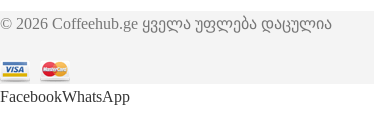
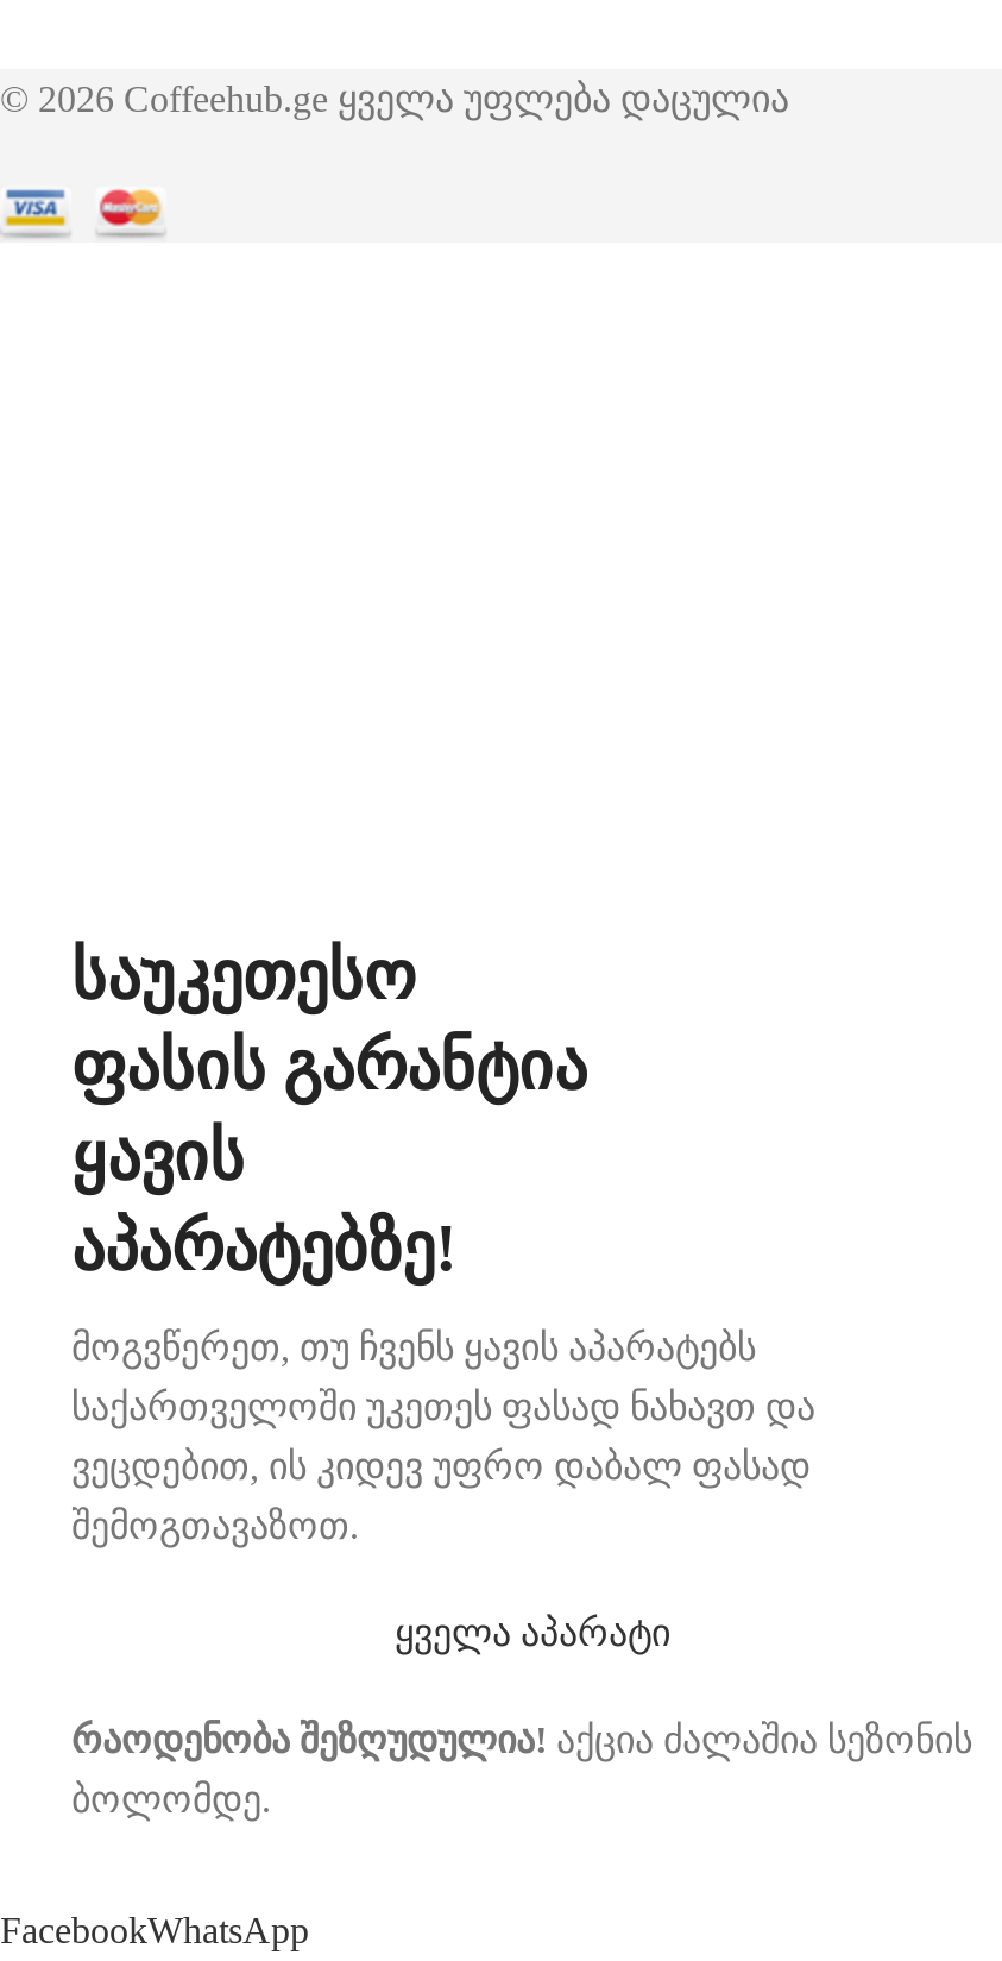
none -> [71,938,972,1818] საუკეთესო | ფასის გარანტია | ყავის | აპარატებზე! | მოგვწერეთ, თუ ჩვენს ყავის აპარატებს | საქართველოში უკეთეს ფასად ნახავთ და | ვეცდებით, ის კიდევ უფრო დაბალ ფასად | შემოგთავაზოთ. | ყველა აპარატი | რაოდენობა შეზღუდულია! აქცია ძალაშია სეზონის | ბოლომდე.

